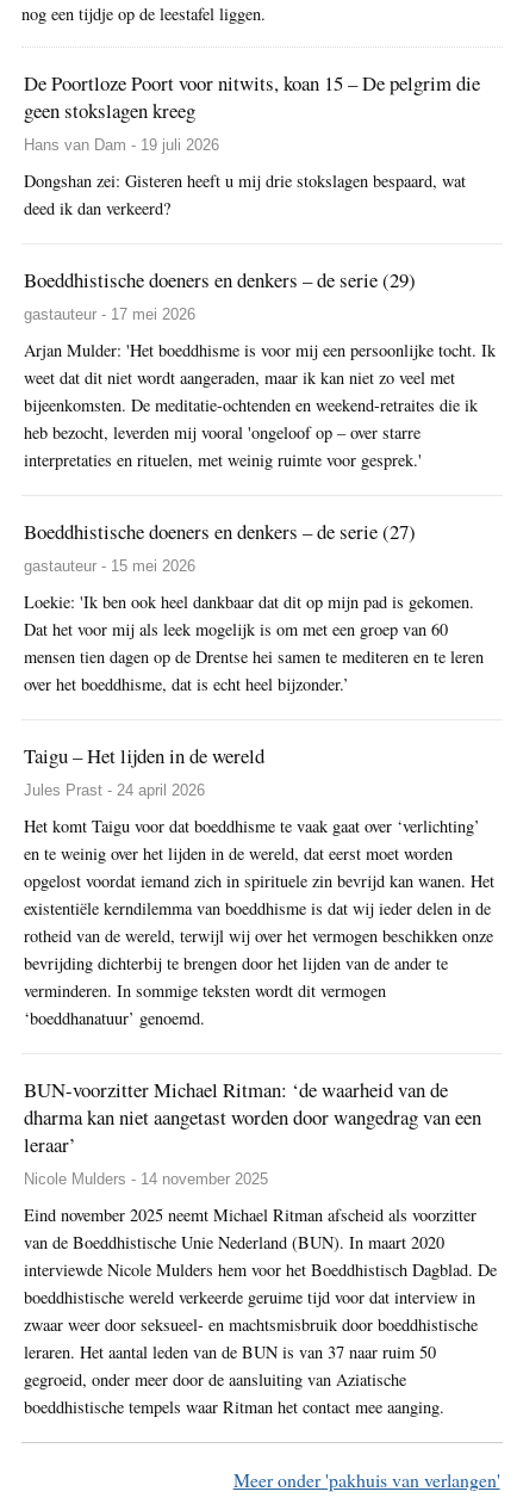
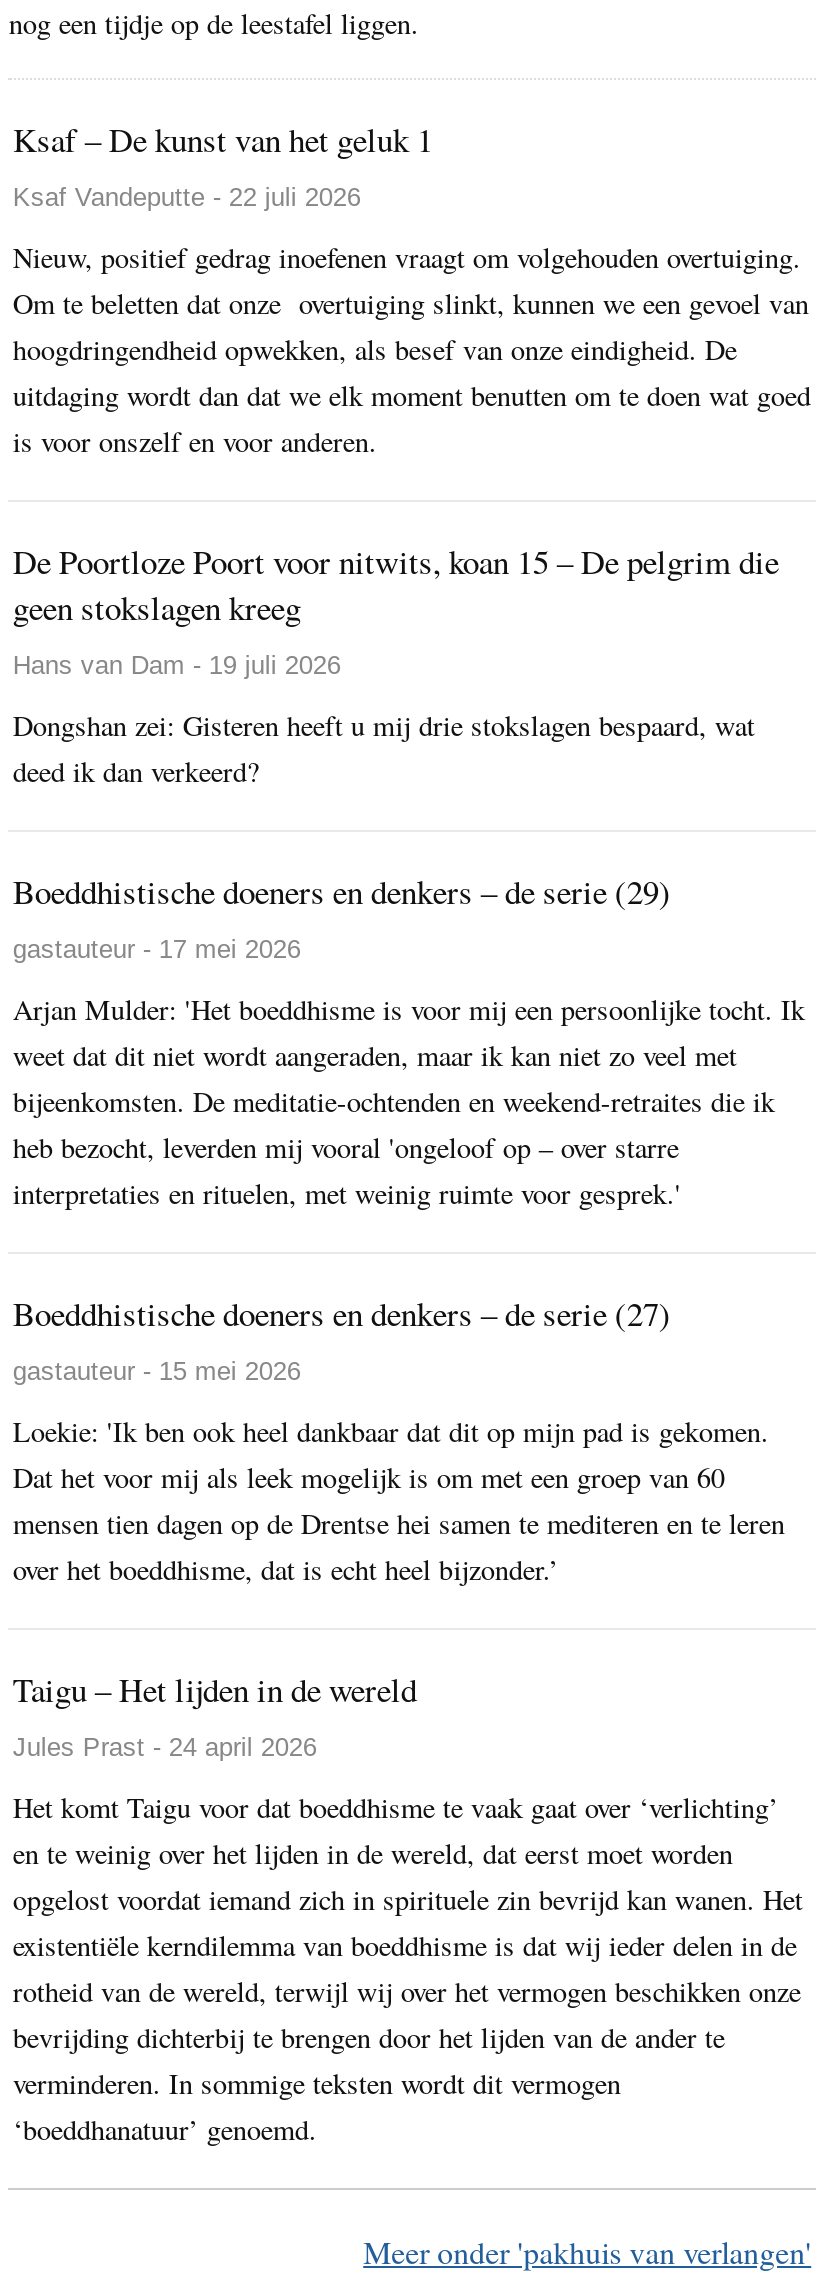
none -> [13,116,811,460] Ksaf – De kunst van het geluk 1 | Ksaf Vandeputte - 22 juli 2026 | Nieuw, positief gedrag inoefenen vraagt om volgehouden overtuiging. | Om te beletten dat onze overtuiging slinkt, kunnen we een gevoel van | hoogdringendheid opwekken, als besef van onze eindigheid. De | uitdaging wordt dan dat we elk moment benutten om te doen wat goed | is voor onszelf en voor anderen.
moved [24,69,496,1030] -> [13,538,805,2148]: De Poortloze Poort voor nitwits, koan 15 – De pelgrim die | geen stokslagen kreeg | Hans van Dam - 19 juli 2026 | ... | verminderen. In sommige teksten wordt dit vermogen | ‘boeddhanatuur’ genoemd.
[24,1076,497,1418] BUN-voorzitter Michael Ritman: ‘de waarheid van de | dharma kan niet aangetast worden door wangedrag van een | leraar’ | Nicole Mulders - 14 november 2025 | Eind november 2025 neemt Michael Ritman afscheid als voorzitter | van de Boeddhistische Unie Nederland (BUN). In maart 2020 | interviewde Nicole Mulders hem voor het Boeddhistisch Dagblad. De | boeddhistische wereld verkeerde geruime tijd voor dat interview in | zwaar weer door seksueel- en machtsmisbruik door boeddhistische | leraren. Het aantal leden van de BUN is van 37 naar ruim 50 | gegroeid, onder meer door de aansluiting van Aziatische | boeddhistische tempels waar Ritman het contact mee aanging. -> none

